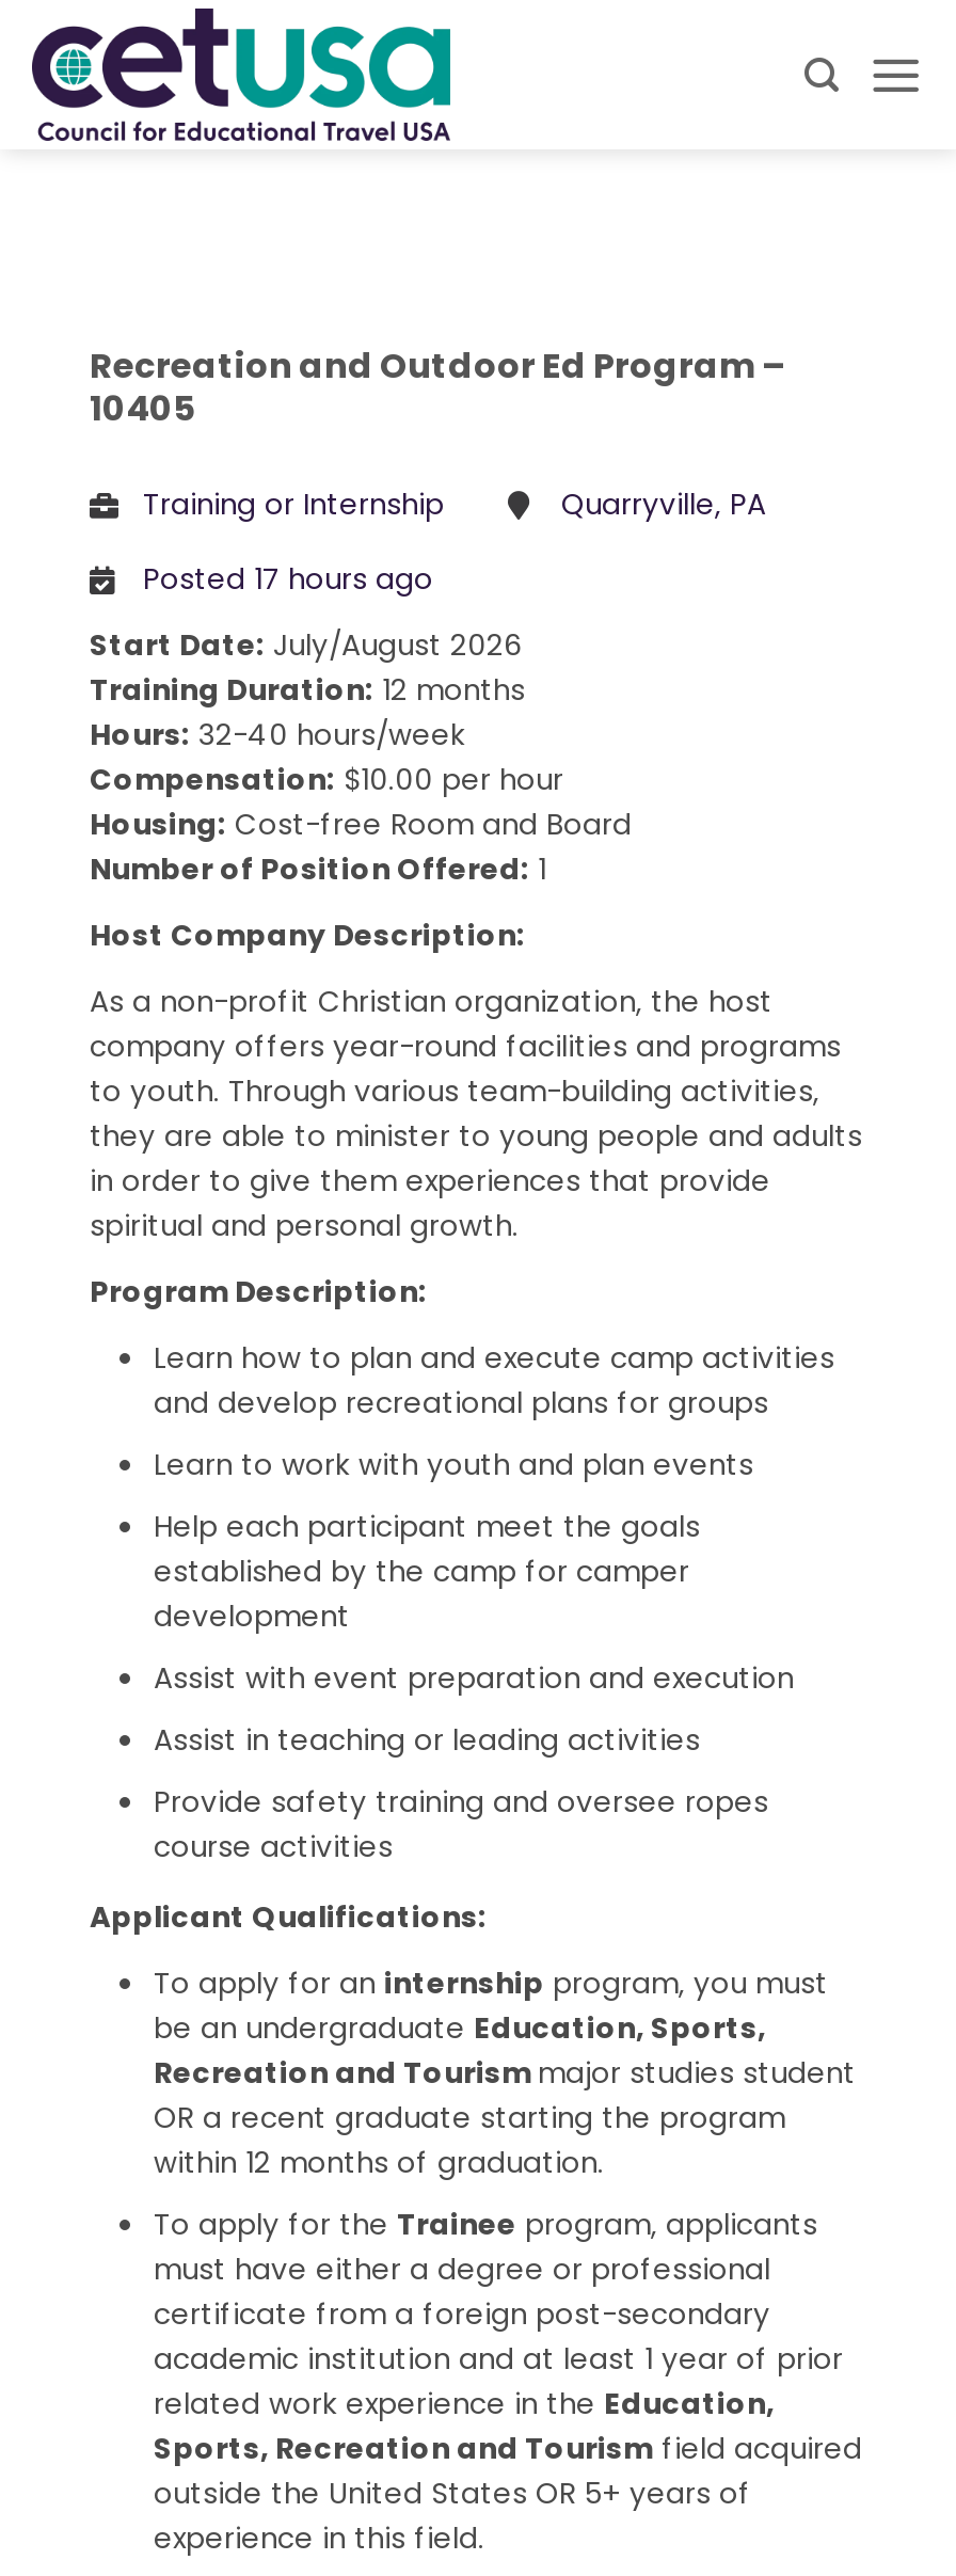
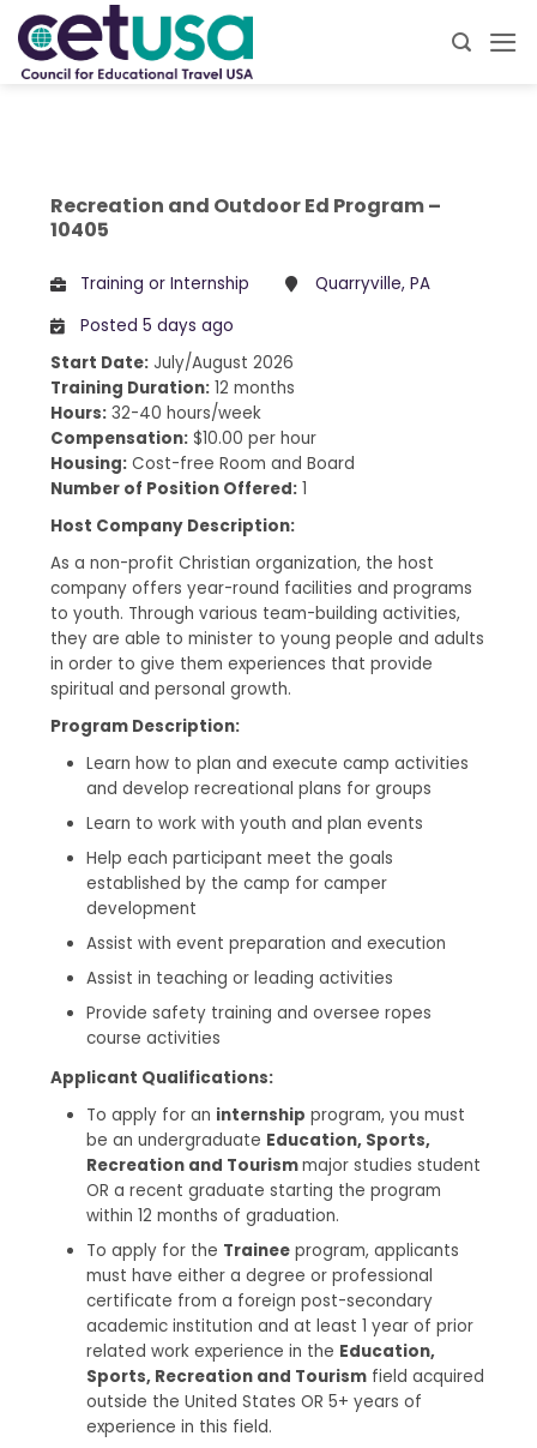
[143,559,433,600] Posted 17 hours ago -> [80,314,234,337] Posted 5 days ago

